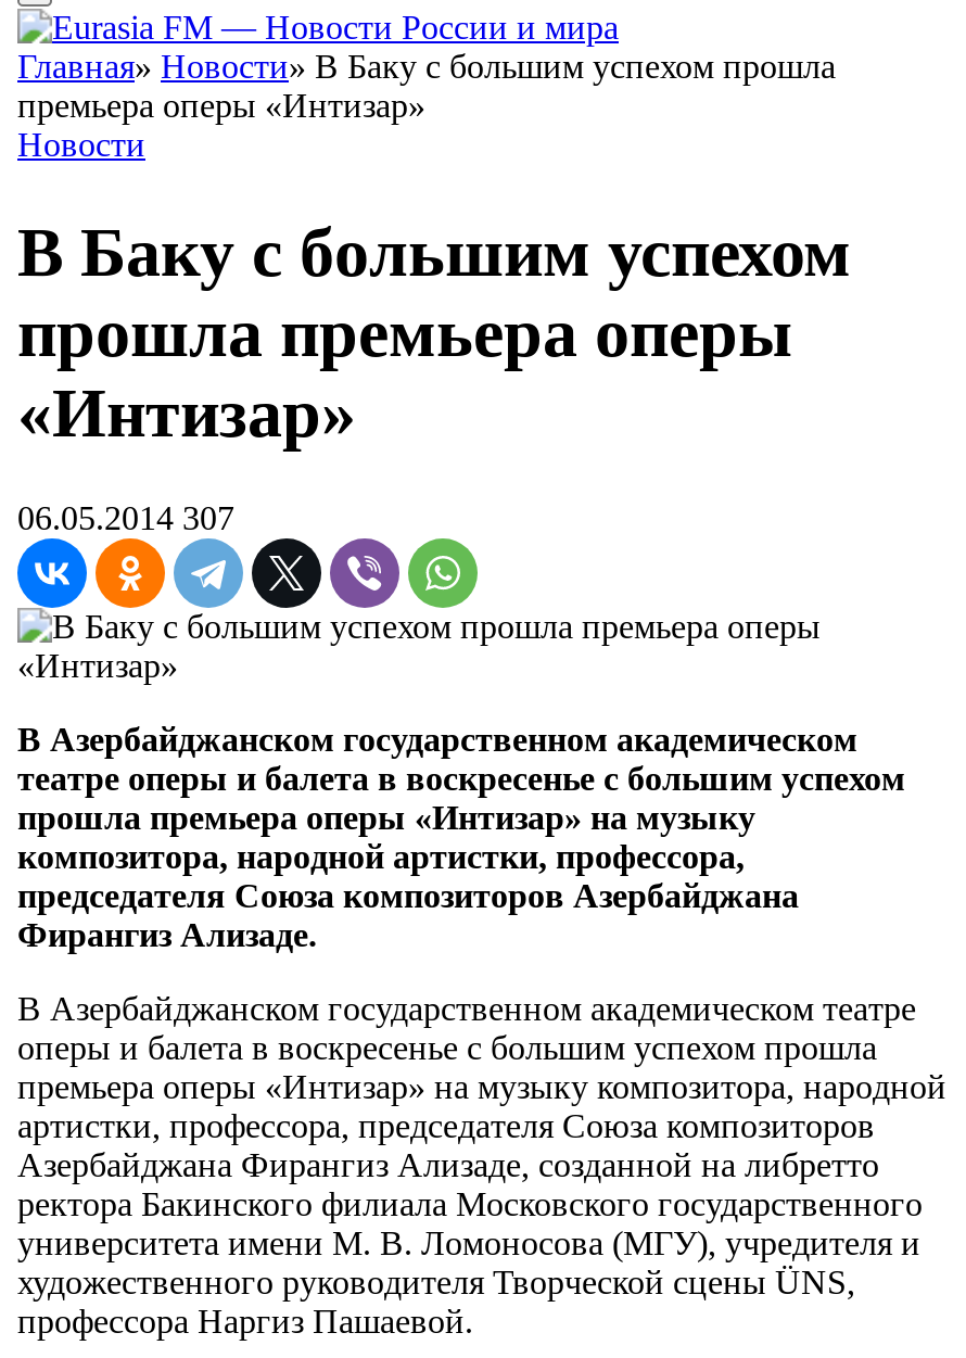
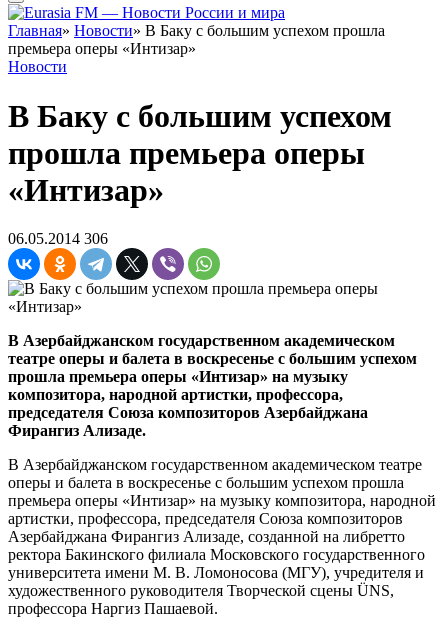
[17,500,234,536] 06.05.2014 307 -> [8,230,108,247] 06.05.2014 306

